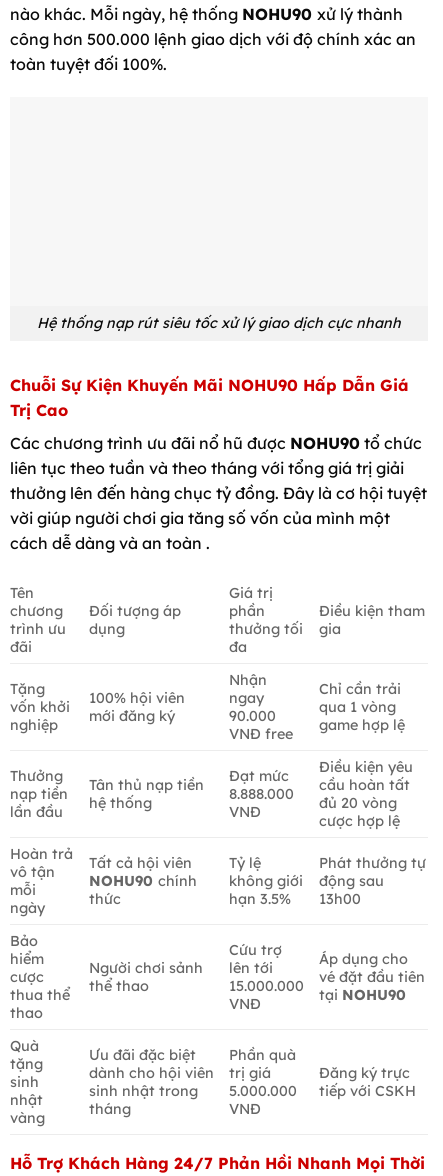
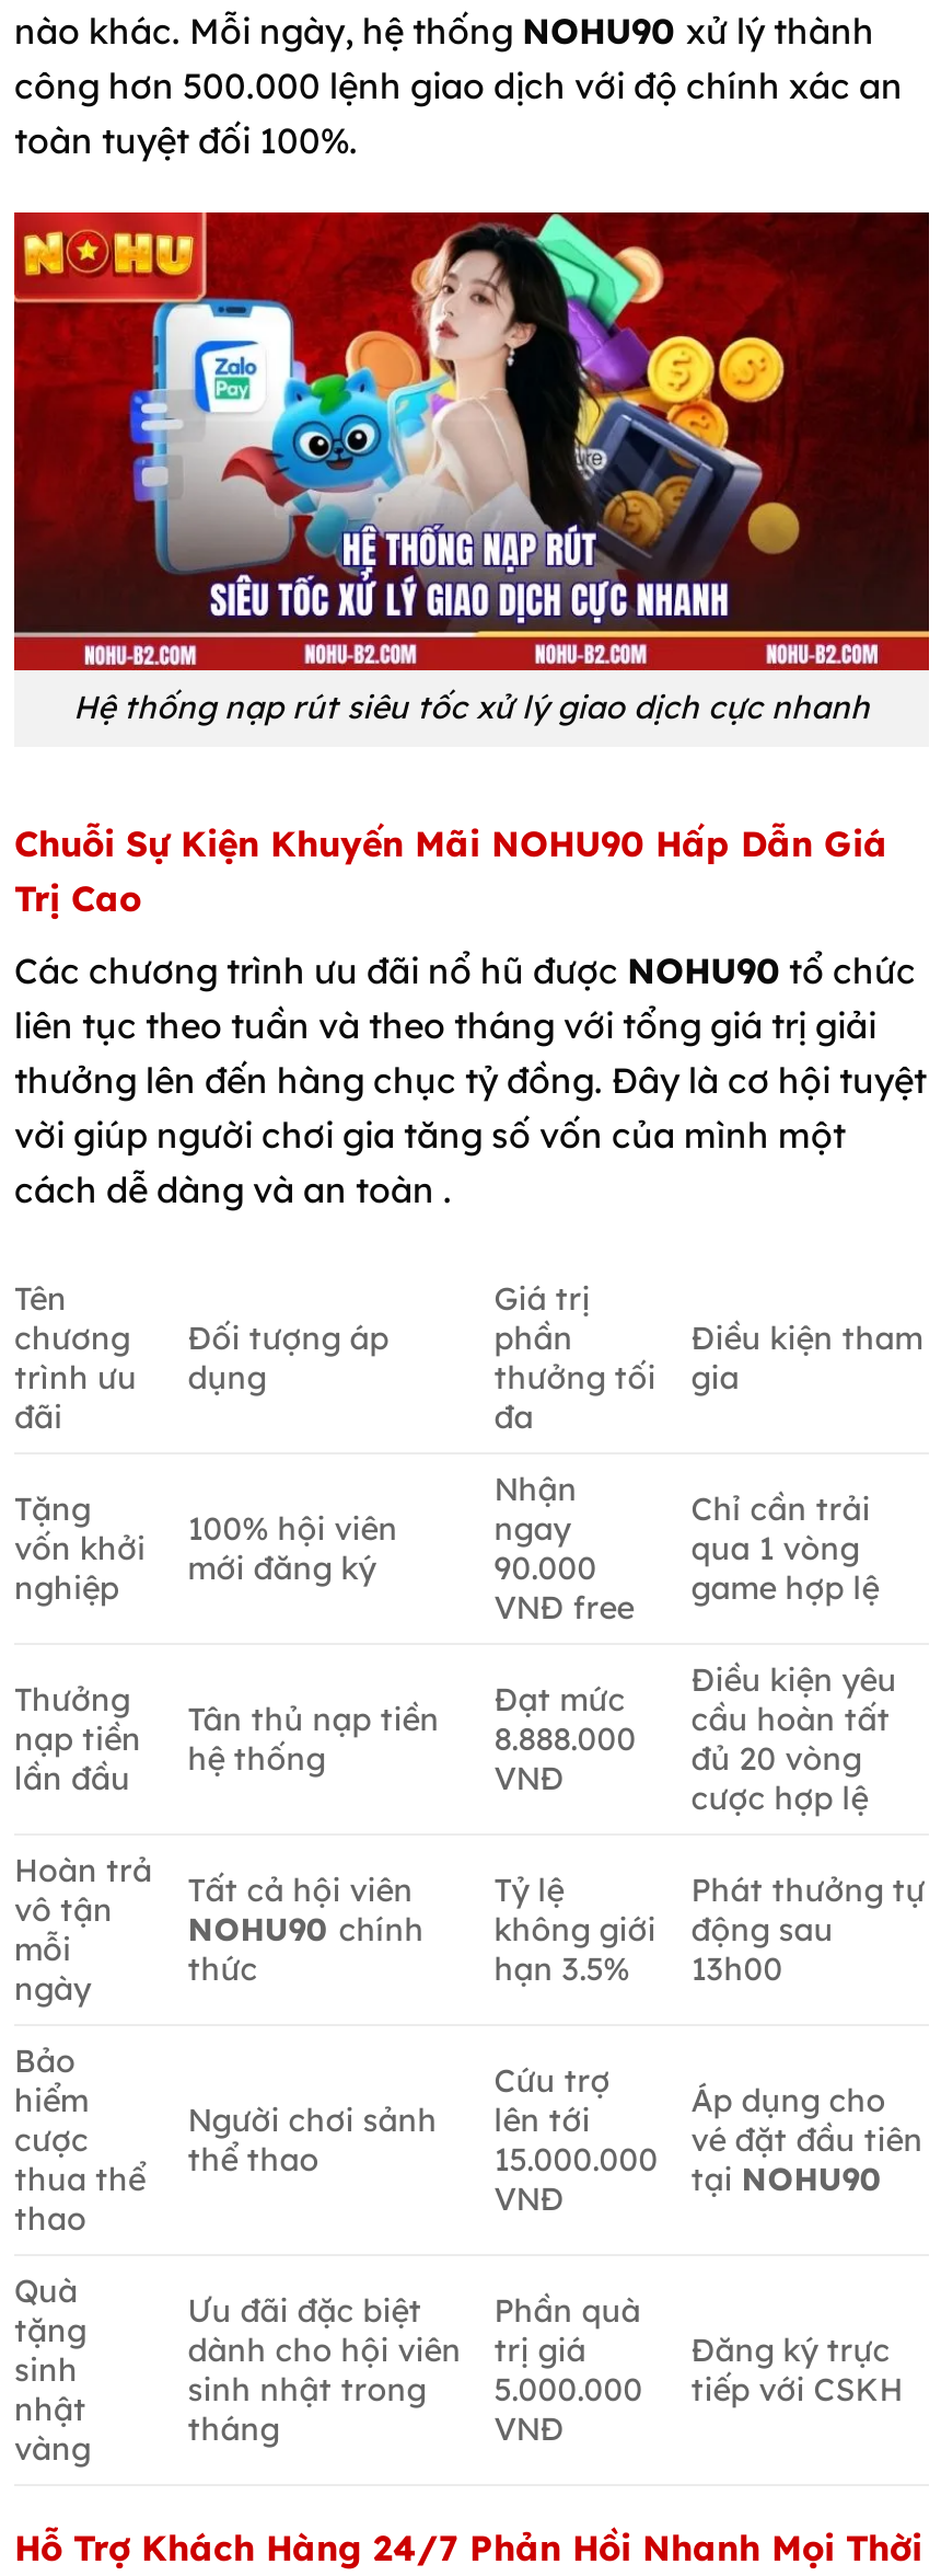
none -> [12,210,931,672] [image]

